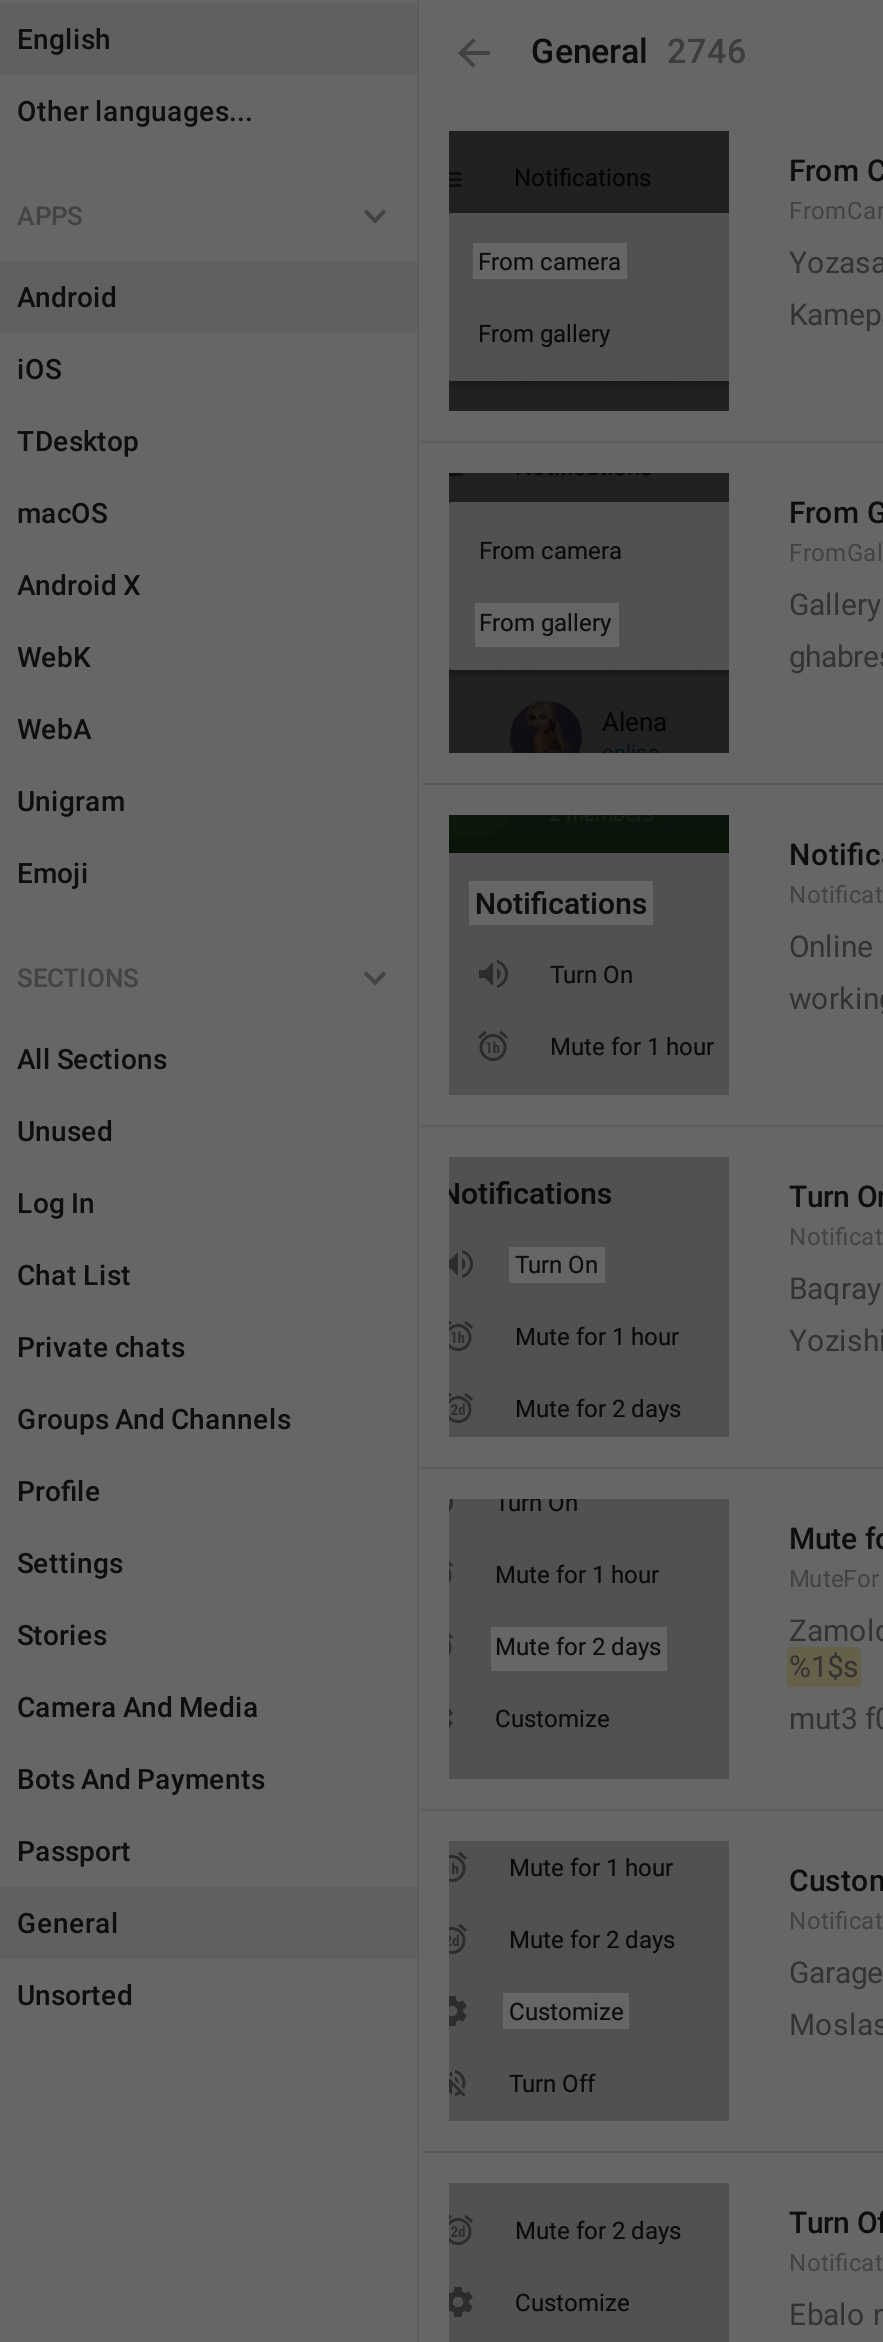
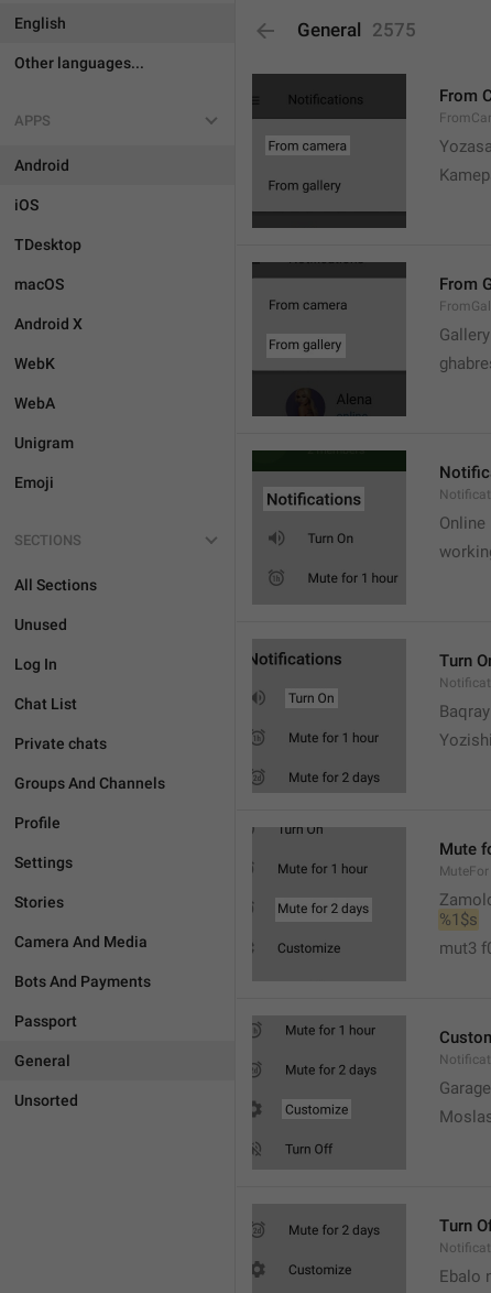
[531,31,747,71] General 2746 -> [297,19,416,41] General 2575

